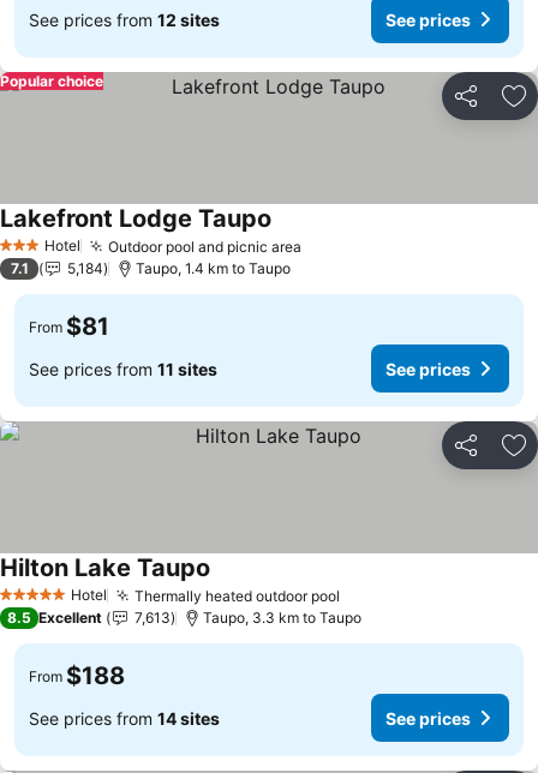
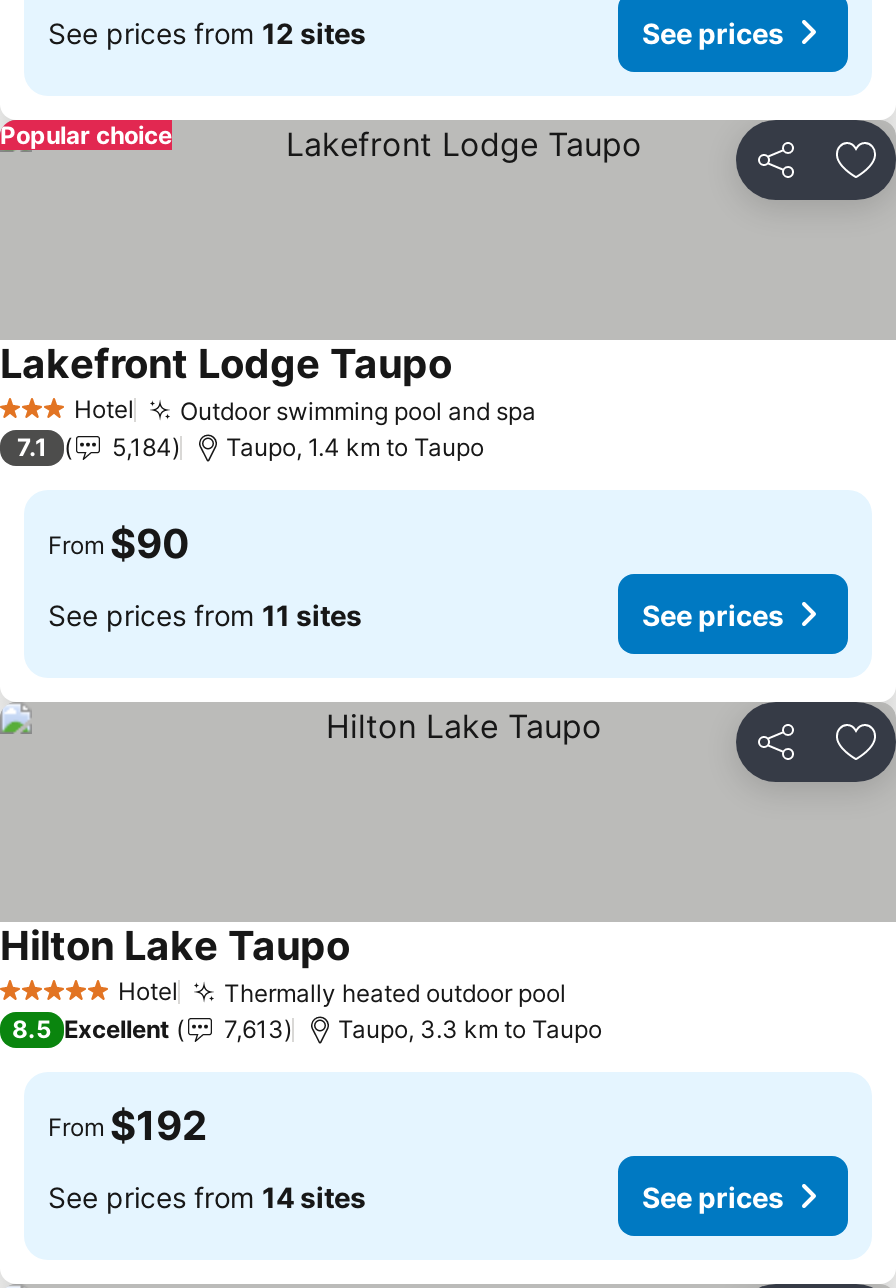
[108,237,301,255] Outdoor pool and picnic area -> [180,395,536,425] Outdoor swimming pool and spa
[29,312,109,341] From $81 -> [48,520,190,568] From $90
[29,661,125,690] From $188 -> [48,1102,208,1150] From $192

